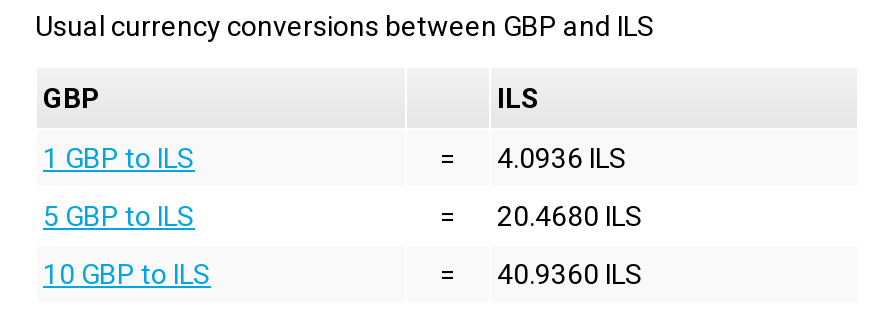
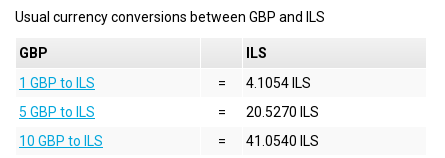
[497,142,627,174] 4.0936 ILS -> [246,75,311,91] 4.1054 ILS
[497,200,643,232] 20.4680 ILS -> [246,104,319,120] 20.5270 ILS
[497,258,643,290] 40.9360 ILS -> [246,133,319,149] 41.0540 ILS

